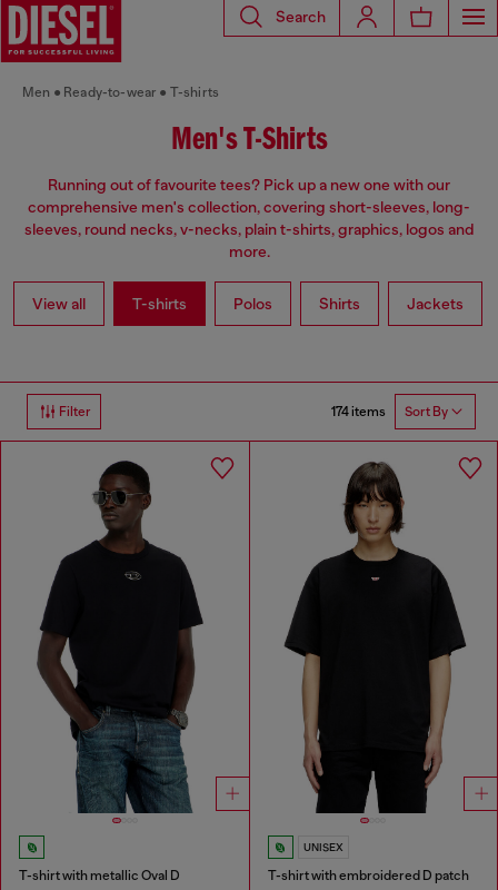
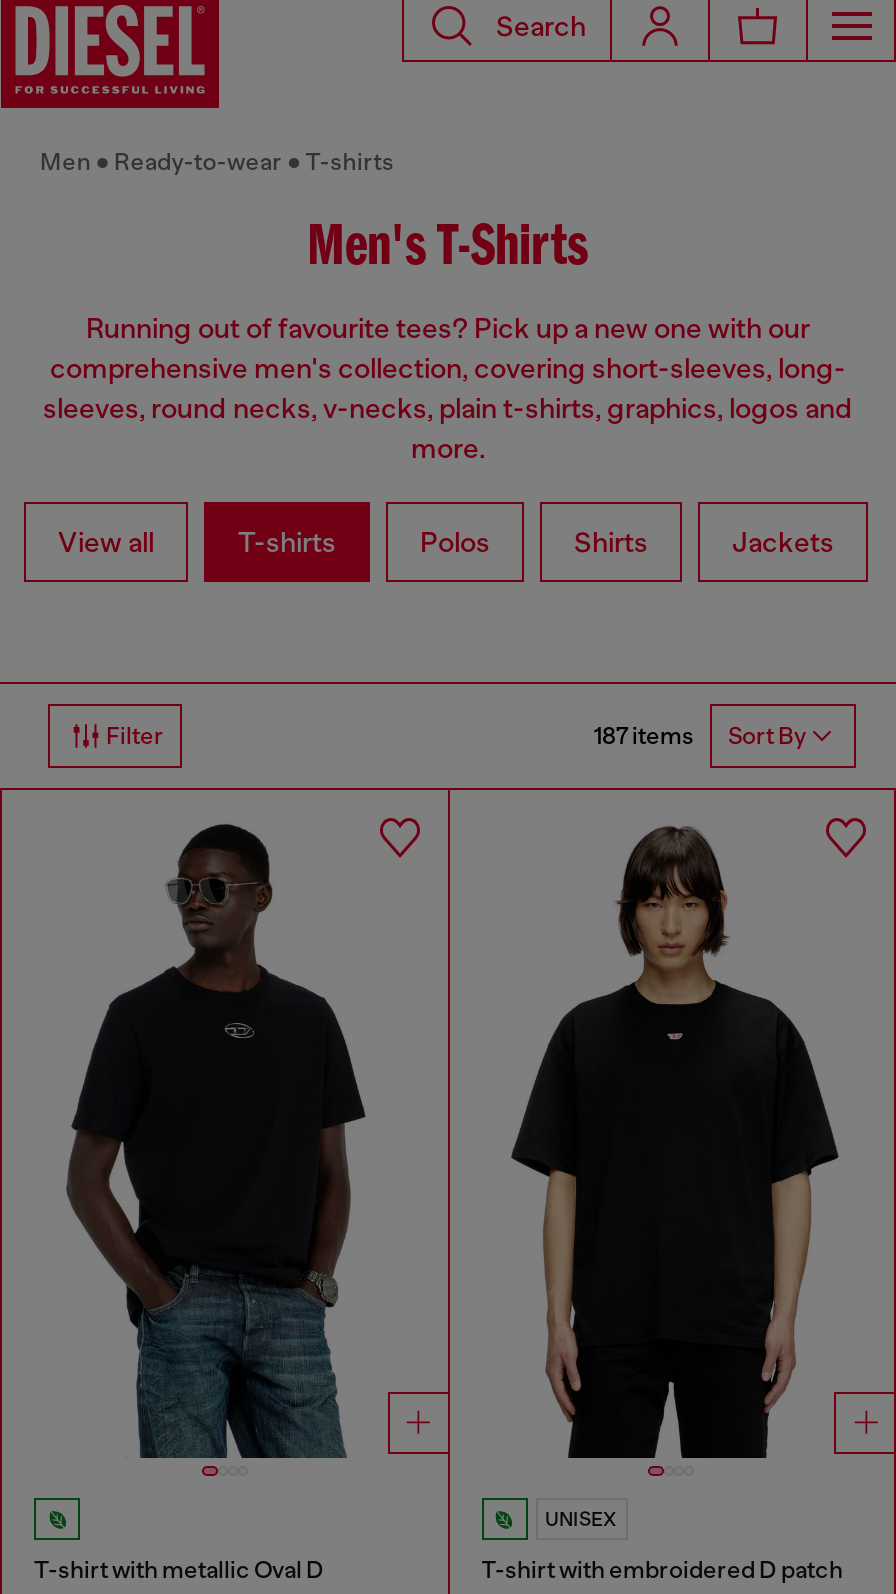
[331,404,448,420] 174 items Sort By -> [594,722,806,751] 187 items Sort By

